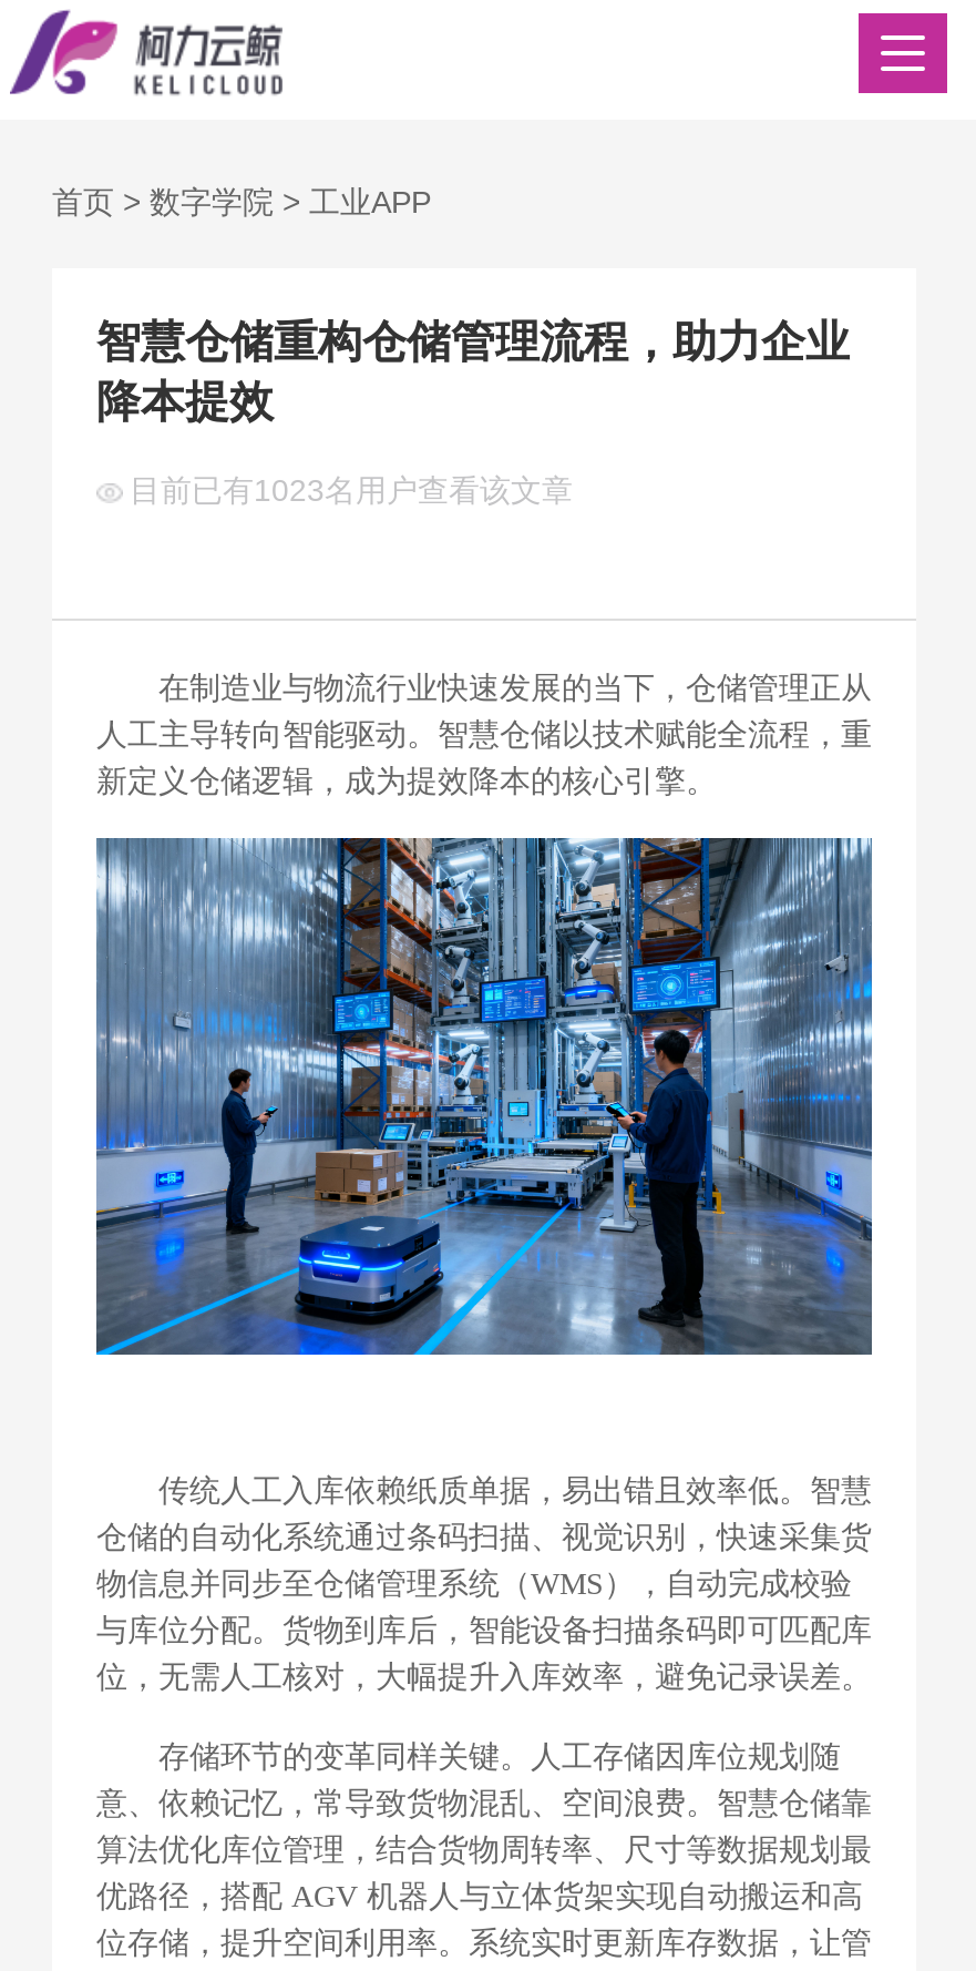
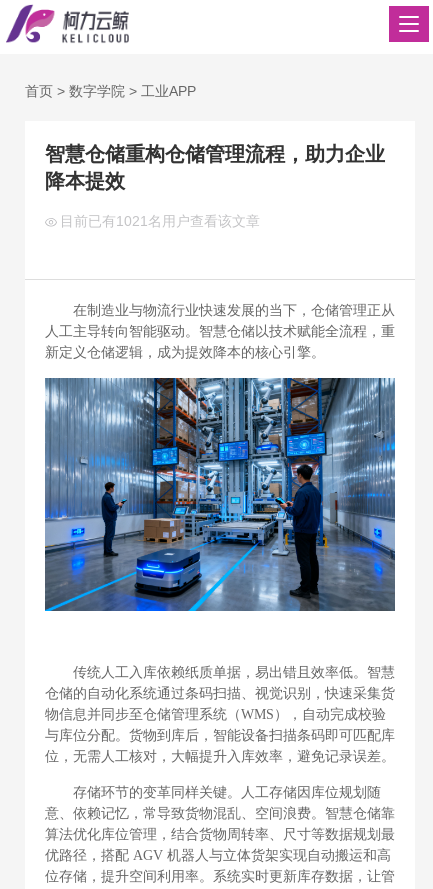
[130,472,573,508] 目前已有1023名用户查看该文章 -> [60,213,260,229] 目前已有1021名用户查看该文章

